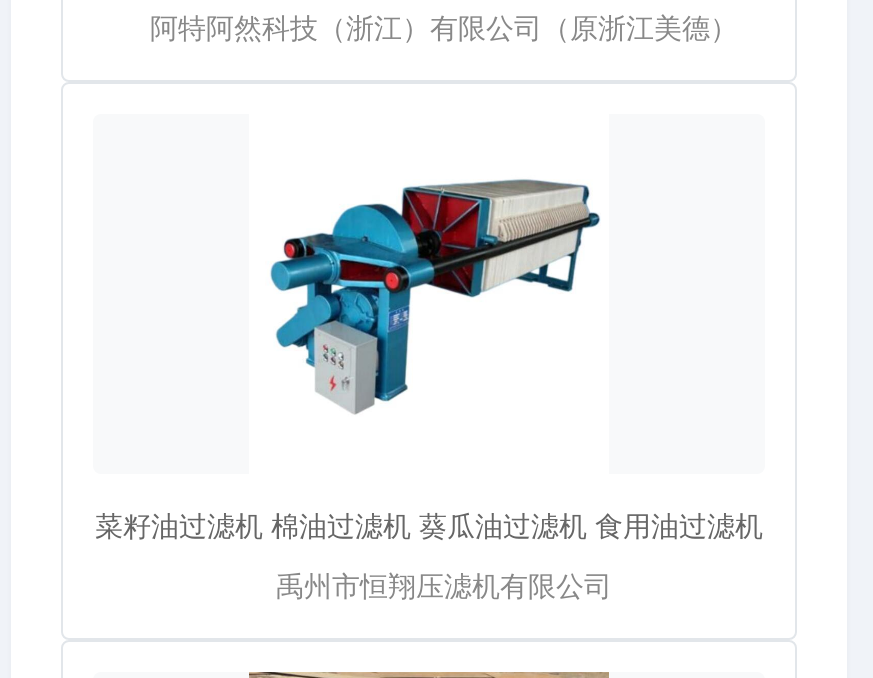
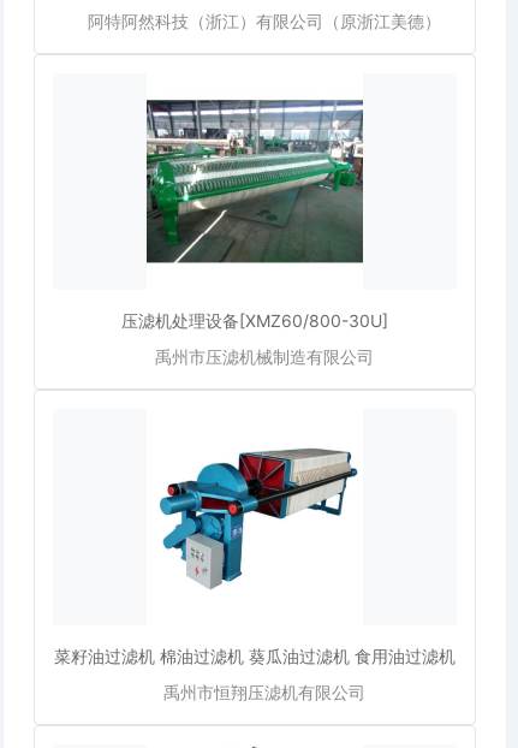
none -> [121,99,388,367] [image] | 压滤机处理设备[XMZ60/800-30U] | 禹州市压滤机械制造有限公司

